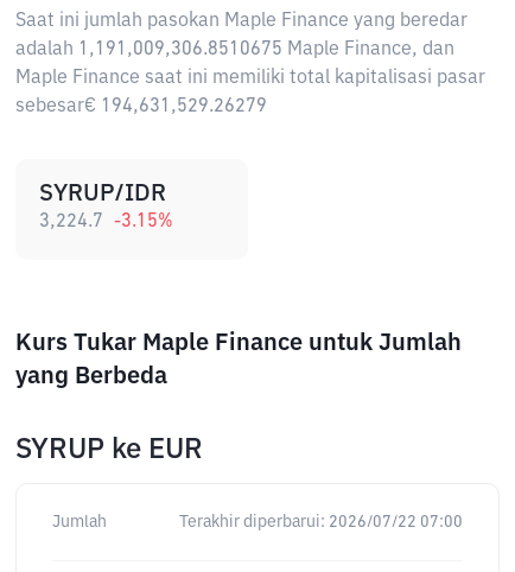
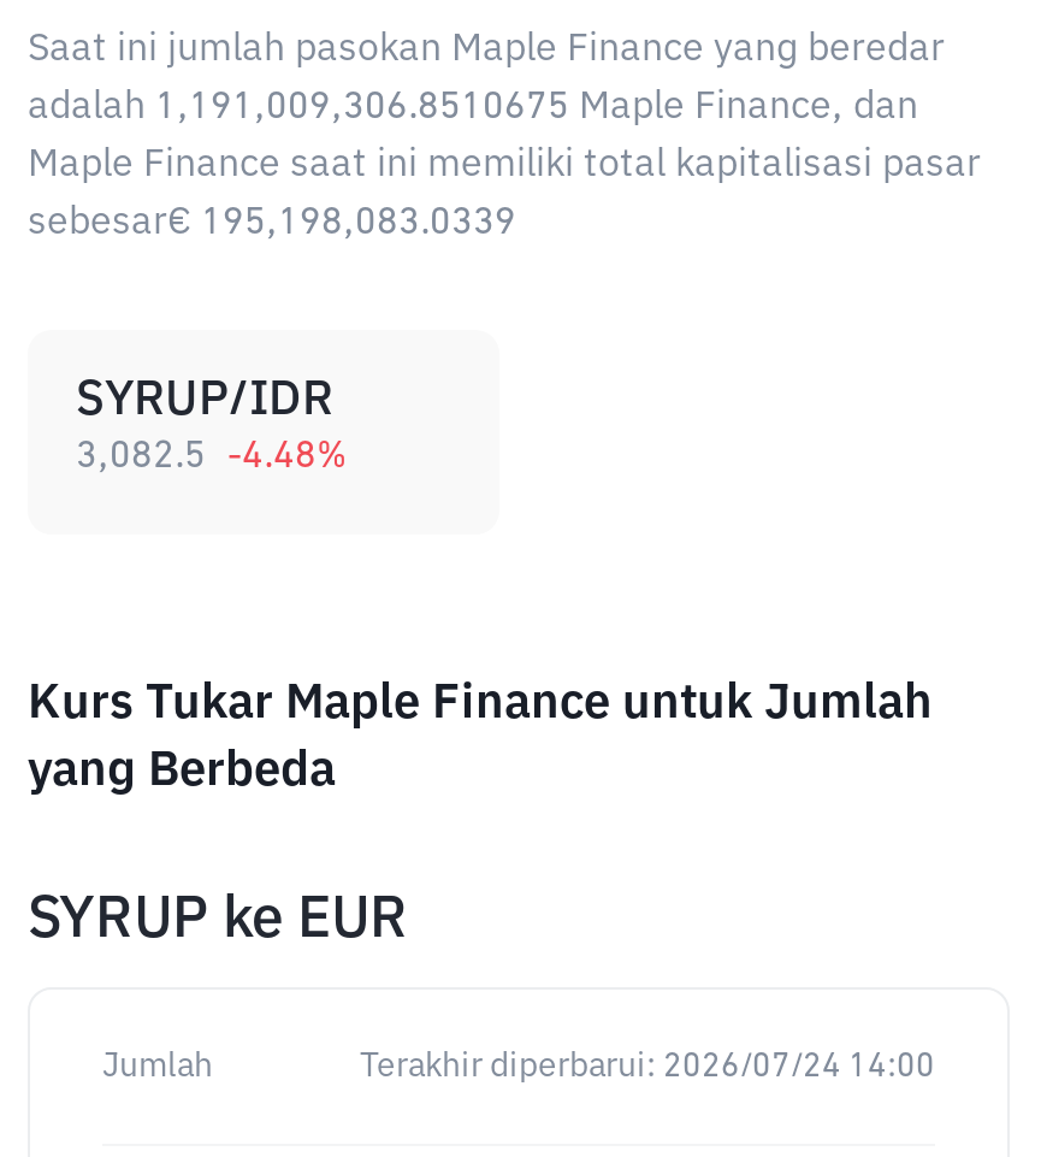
[15,97,267,116] sebesar€ 194,631,529.26279 -> [28,205,516,243] sebesar€ 195,198,083.0339
[39,212,173,231] 3,224.7 -3.15% -> [76,438,348,477] 3,082.5 -4.48%
[179,514,463,530] Terakhir diperbarui: 2026/07/22 07:00 -> [360,1050,935,1084] Terakhir diperbarui: 2026/07/24 14:00

